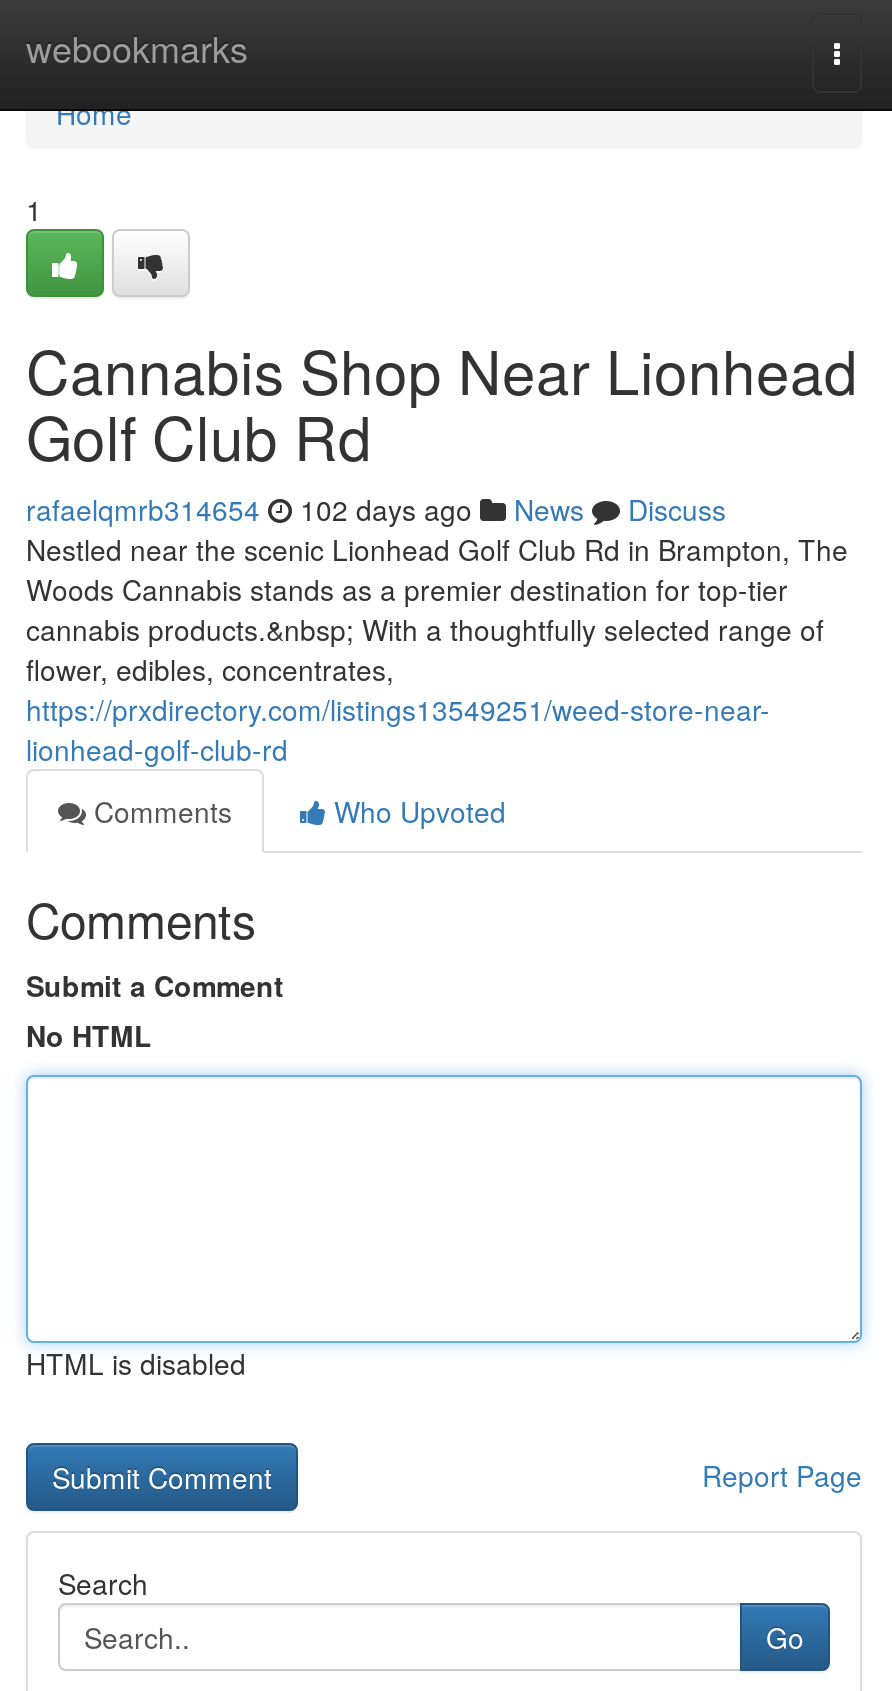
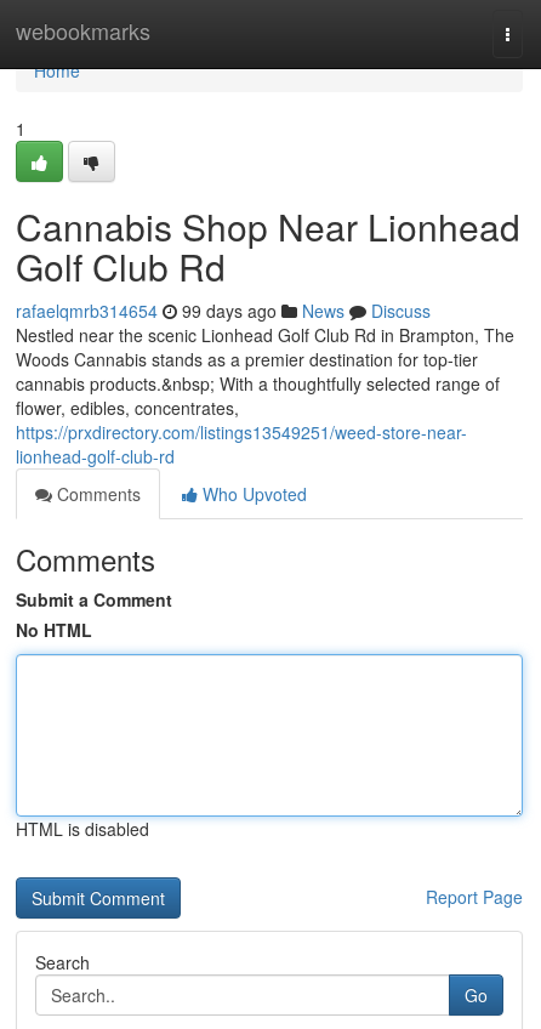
[26,489,726,529] rafaelqmrb314654 102 days ago News Discuss -> [16,299,431,323] rafaelqmrb314654 99 days ago News Discuss

